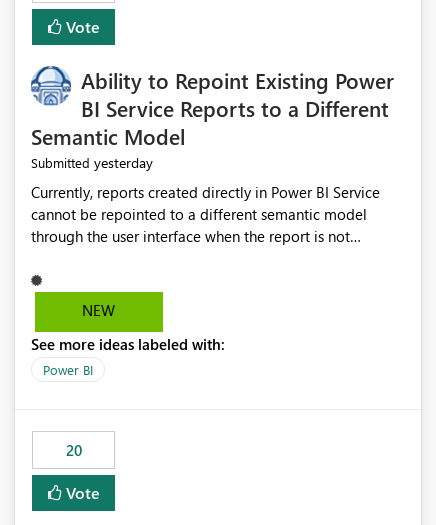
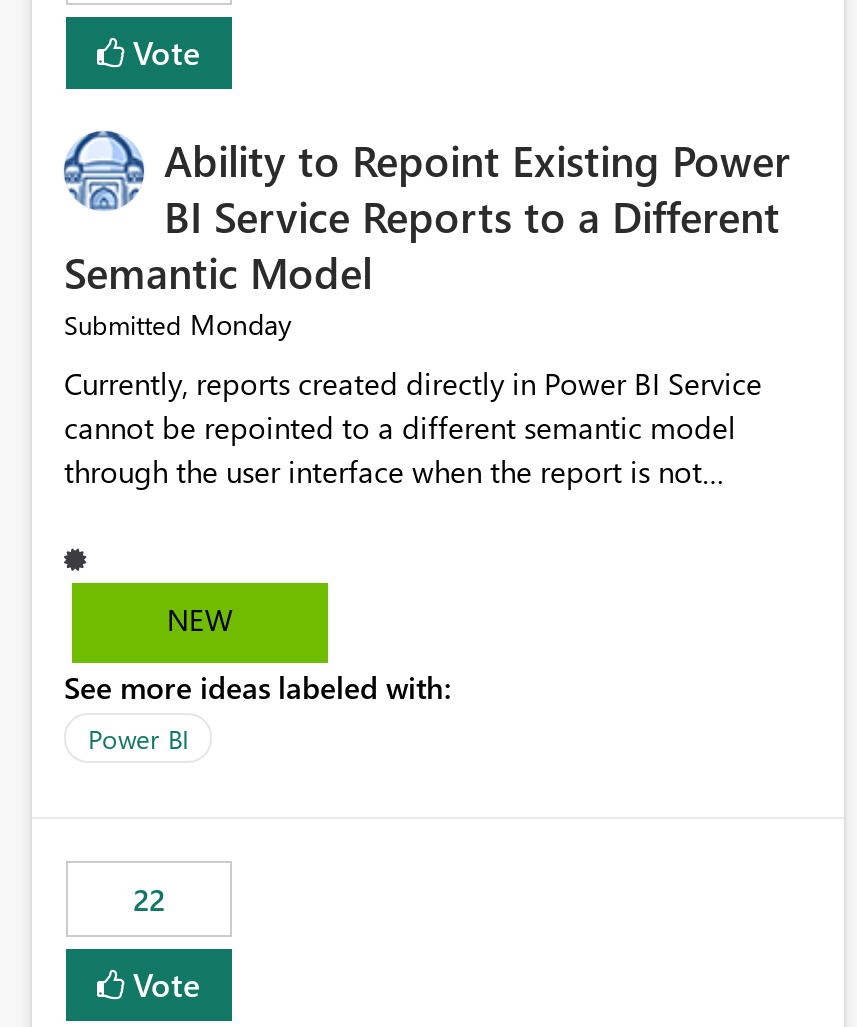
[31,153,153,172] Submitted yesterday -> [64,306,292,344] Submitted Monday
[65,440,81,460] 20 -> [133,880,165,920] 22

